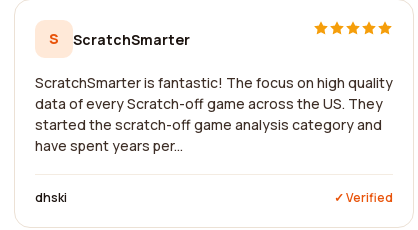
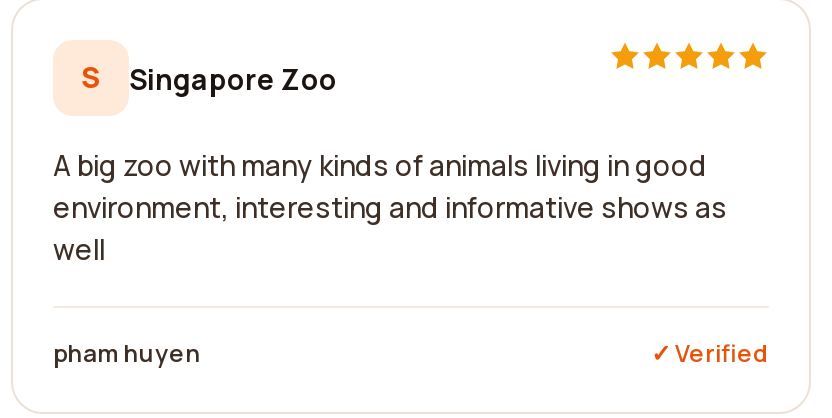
[73,29,190,48] ScratchSmarter -> [129,59,337,97] Singapore Zoo
[35,73,393,155] ScratchSmarter is fantastic! The focus on high quality | data of every Scratch-off game across the US. They | started the scratch-off game analysis category and | have spent years per... -> [53,146,727,268] A big zoo with many kinds of animals living in good | environment, interesting and informative shows as | well
[35,189,67,206] dhski -> [53,336,201,370] pham huyen

